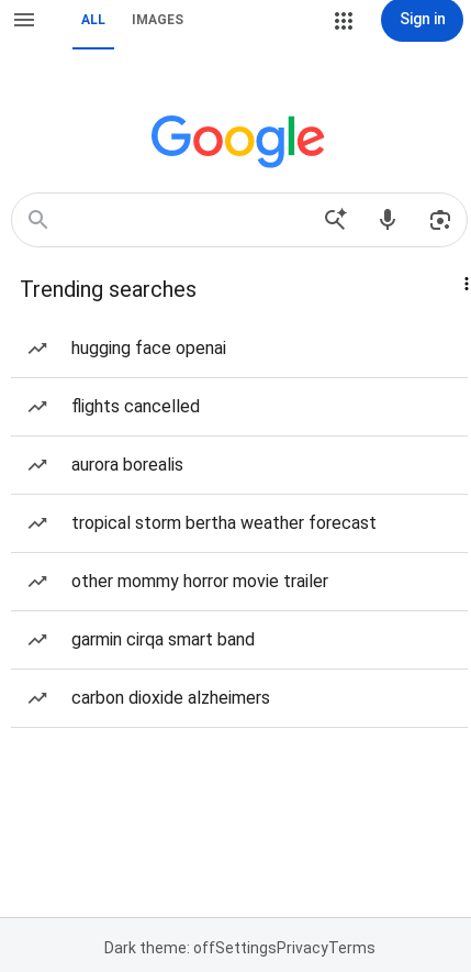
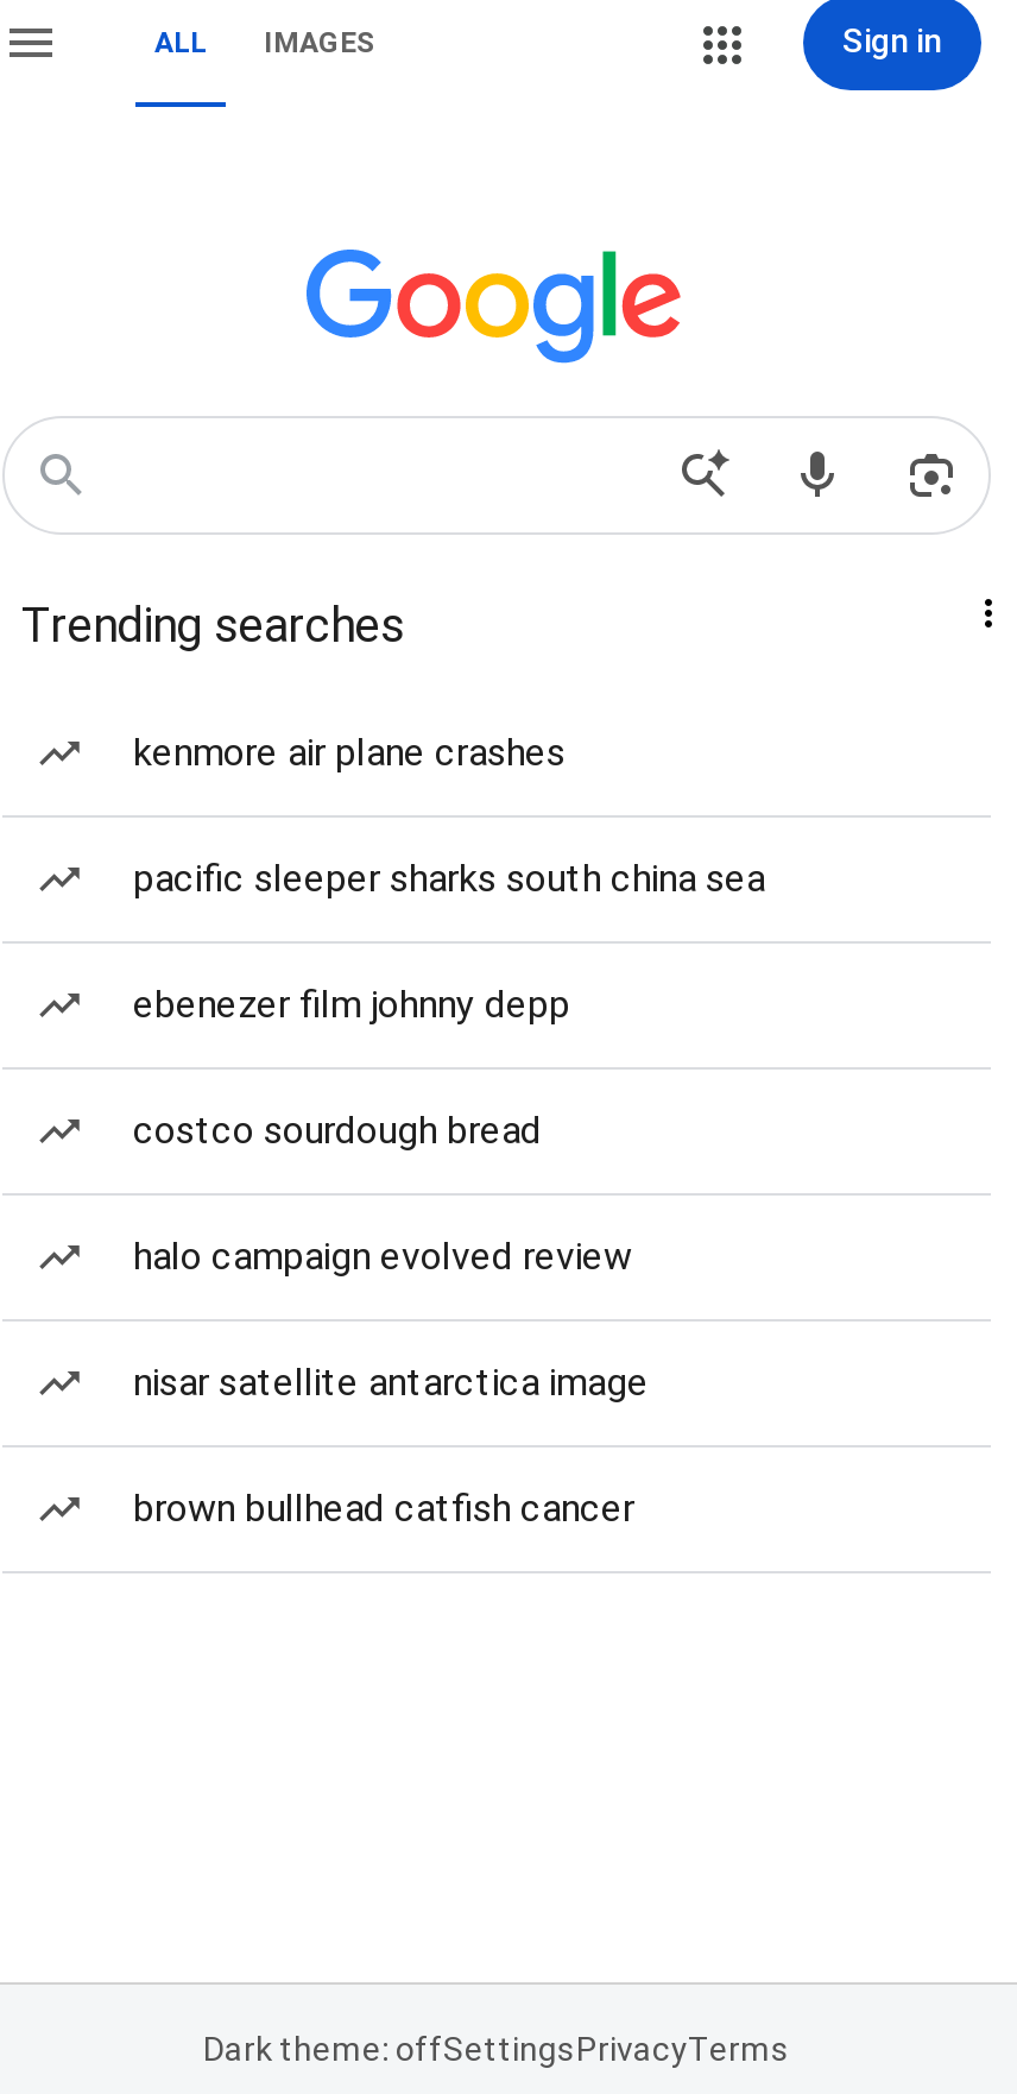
[71,338,226,358] hugging face openai -> [133,730,566,775] kenmore air plane crashes
[71,396,200,417] flights cancelled -> [133,856,765,901] pacific sleeper sharks south china sea
[71,454,183,475] aurora borealis -> [133,982,570,1027] ebenezer film johnny depp
[71,512,377,533] tropical storm bertha weather forecast -> [133,1108,542,1153] costco sourdough bread
[71,571,328,592] other mommy horror movie trailer -> [133,1234,632,1279] halo campaign evolved review
[71,629,255,650] garmin cirqa smart band -> [133,1360,649,1405] nisar satellite antarctica image
[71,687,270,708] carbon dioxide alzheimers -> [133,1486,634,1531] brown bullhead catfish cancer

